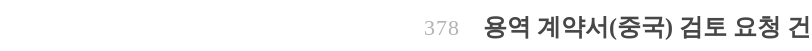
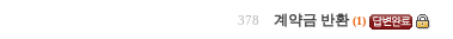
[483,13,811,41] 용역 계약서(중국) 검토 요청 건 -> [273,12,365,28] 계약금 반환 (1)

